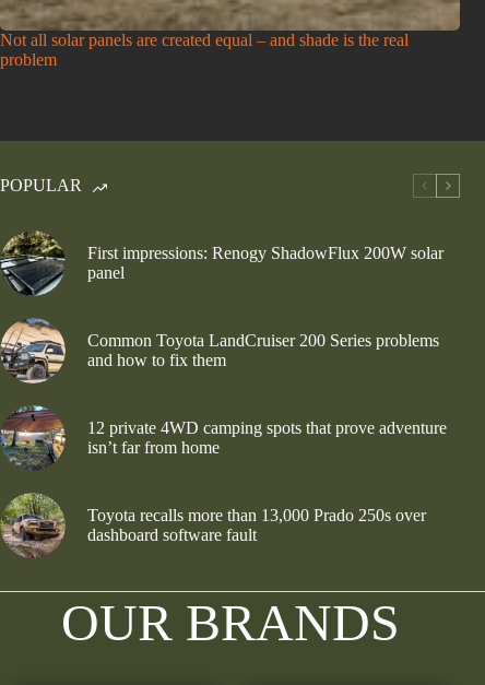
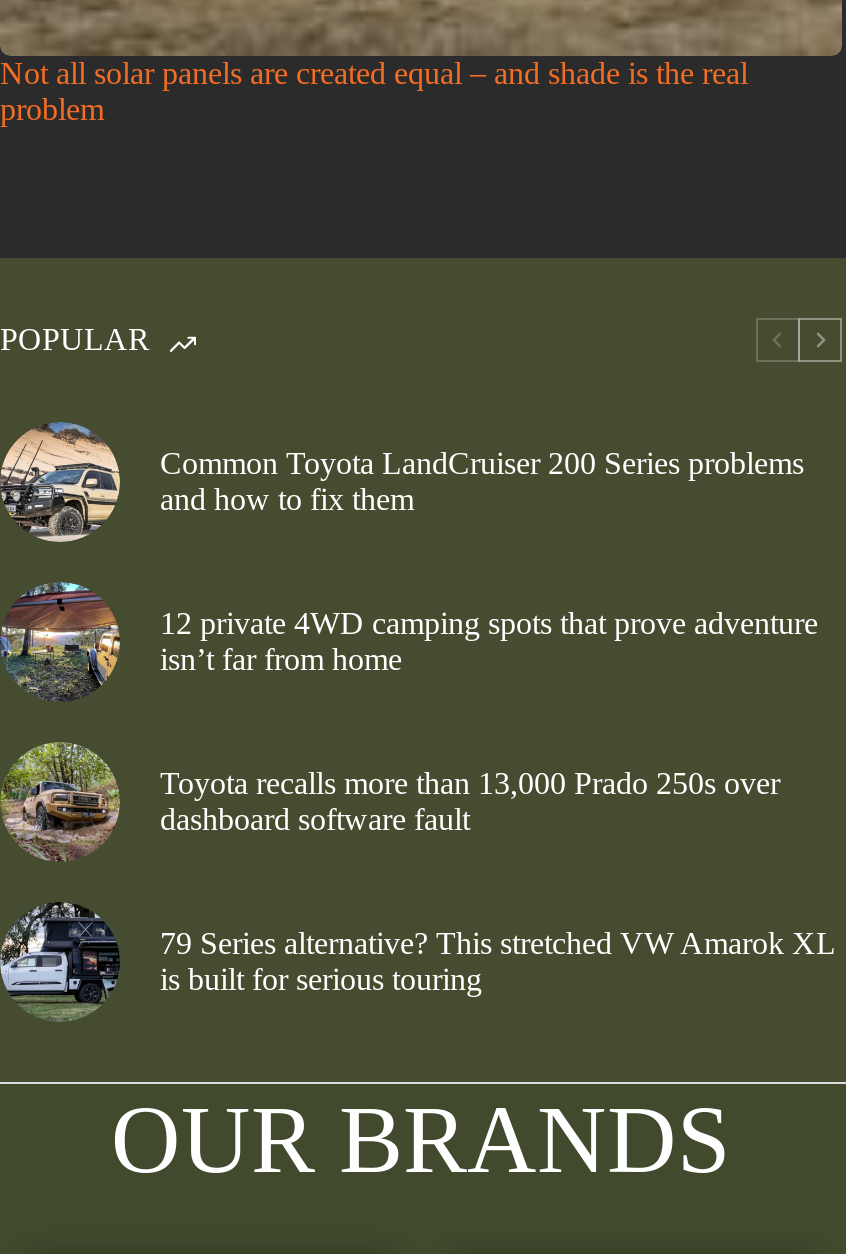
[3,231,443,296] [image] | First impressions: Renogy ShadowFlux 200W solar | panel -> none
moved [0,317,447,544] -> [0,420,818,836]: [image] | Common Toyota LandCruiser 200 Series problems | and how to fix them | 12 private 4WD camping spots that prove adventure | isn’t far from home | Toyota recalls more than 13,000 Prado 250s over | dashboard software fault
none -> [6,902,834,1022] [image] | 79 Series alternative? This stretched VW Amarok XL | is built for serious touring

